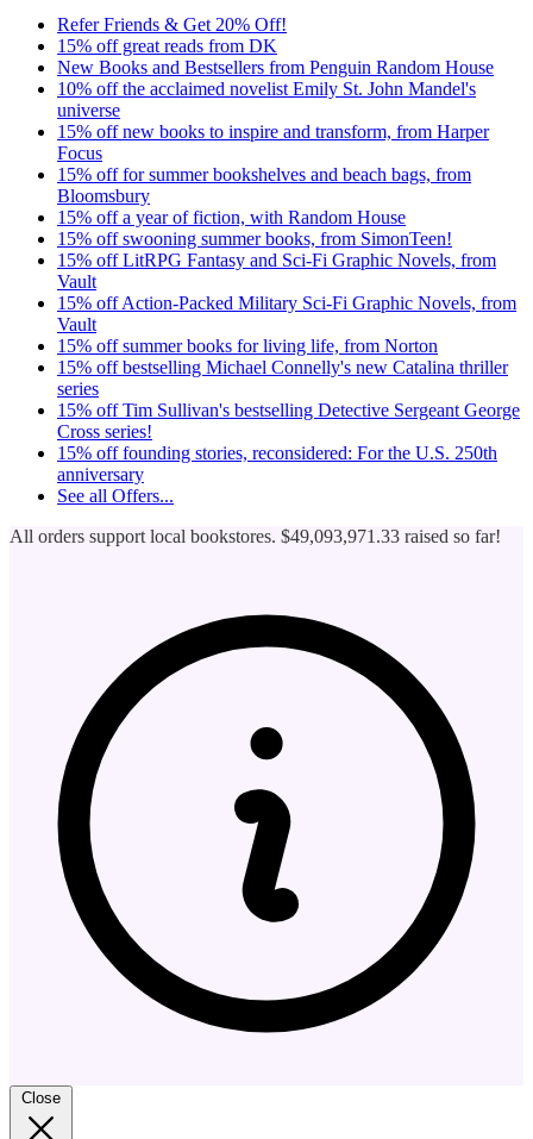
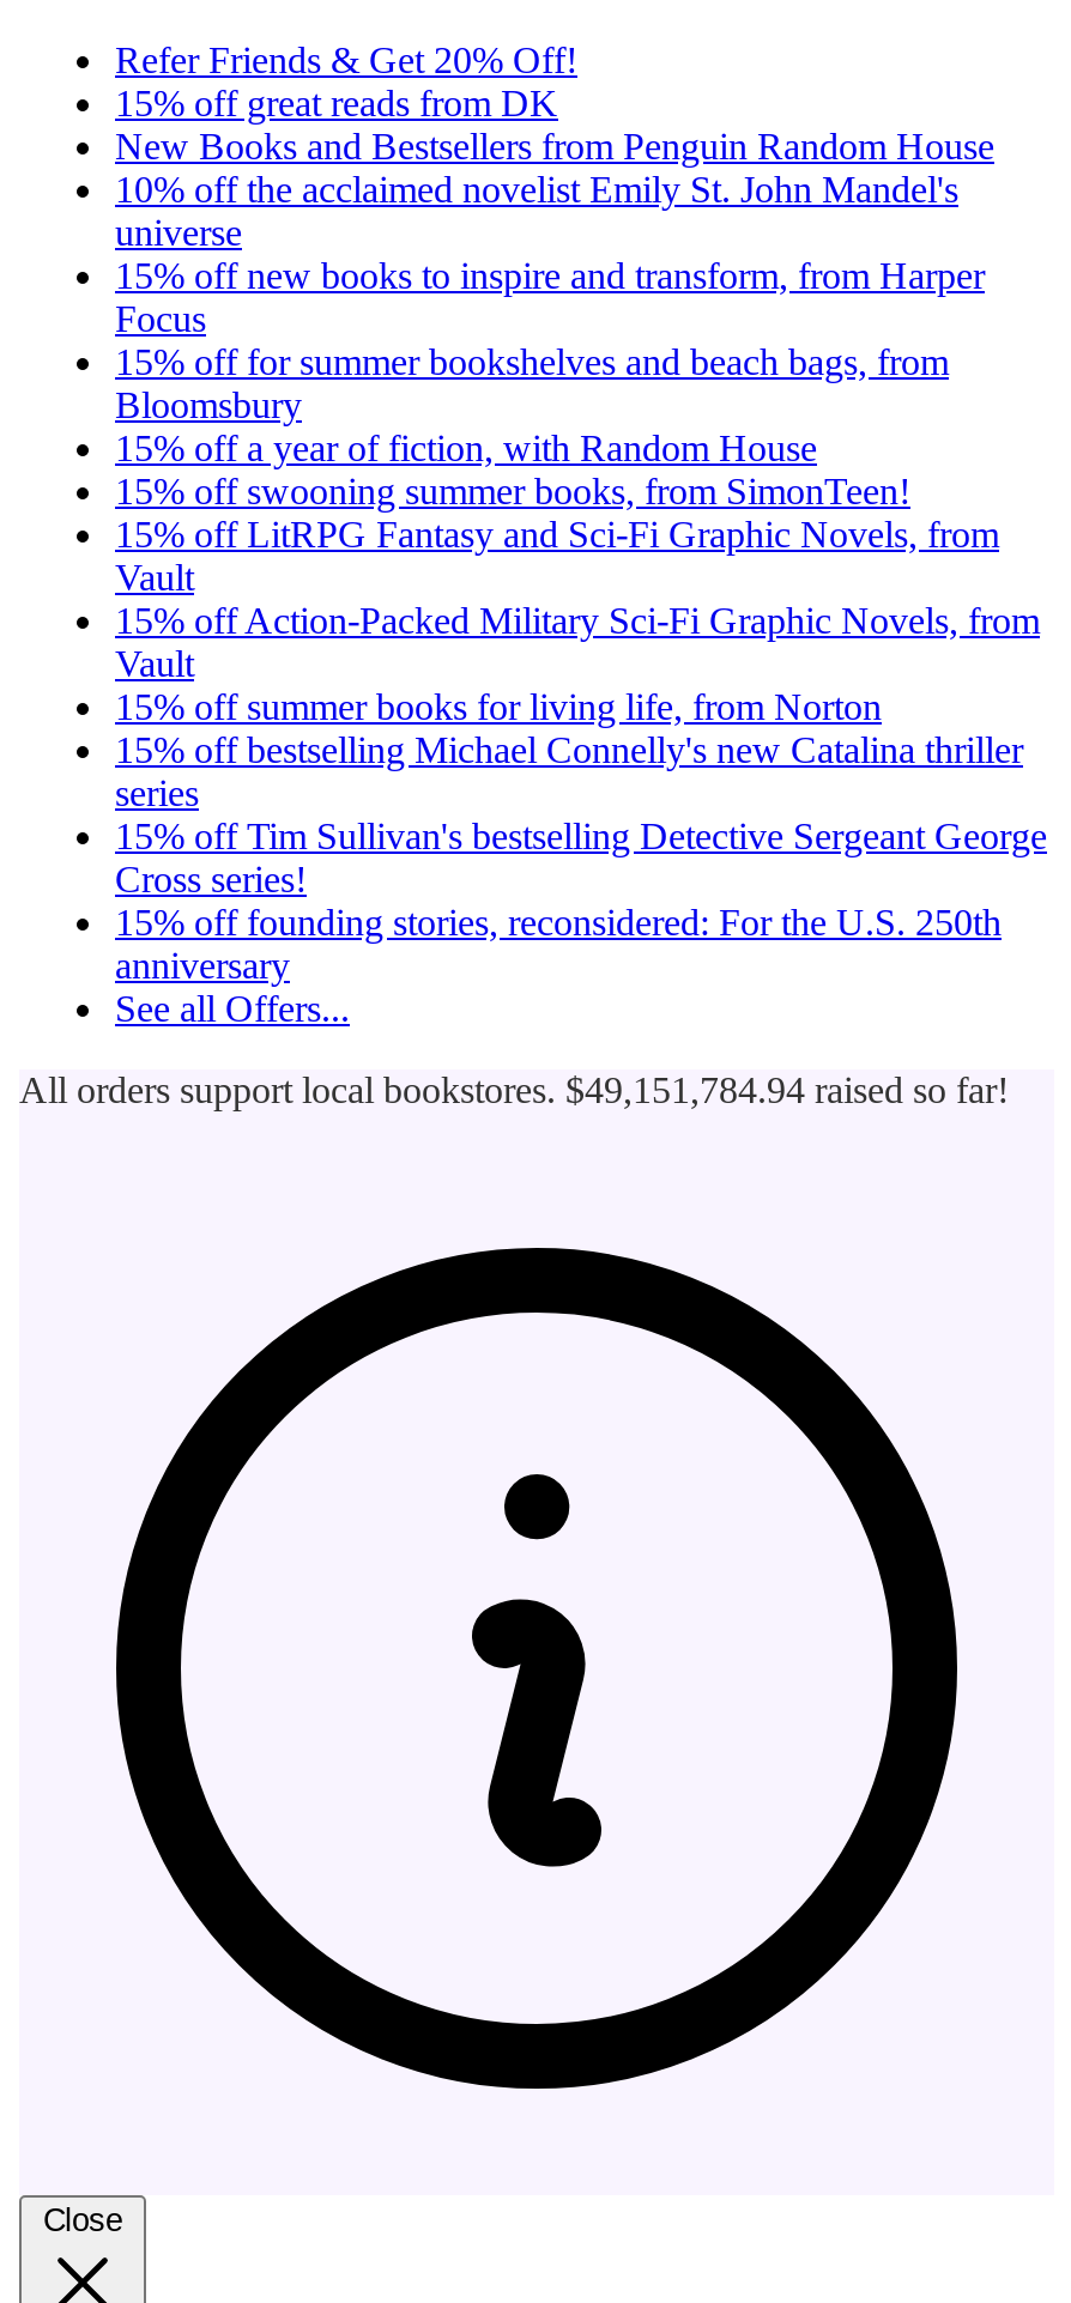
[10,526,501,546] All orders support local bookstores. $49,093,971.33 raised so far! -> [19,1069,1009,1110] All orders support local bookstores. $49,151,784.94 raised so far!

